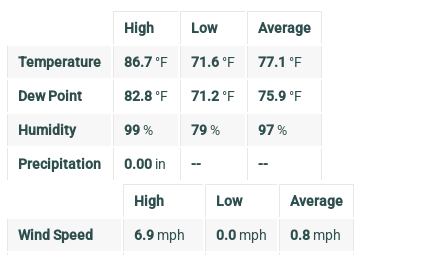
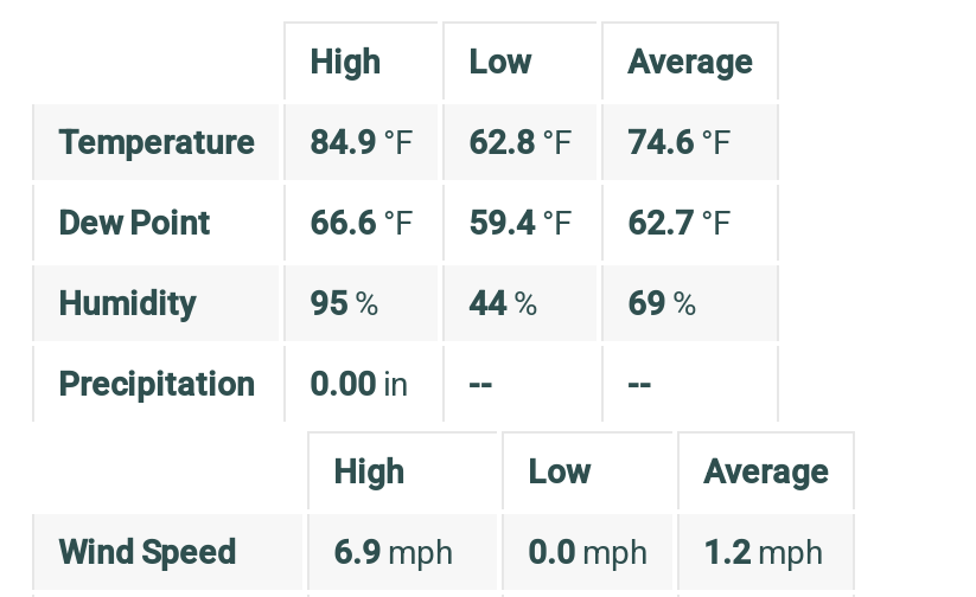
[124,54,168,70] 86.7 °F -> [310,123,414,161] 84.9 °F
[191,54,235,70] 71.6 °F -> [468,123,573,161] 62.8 °F
[258,54,302,70] 77.1 °F -> [627,123,732,161] 74.6 °F
[124,88,168,104] 82.8 °F -> [310,204,414,242] 66.6 °F
[191,88,235,104] 71.2 °F -> [468,204,573,242] 59.4 °F
[258,88,302,104] 75.9 °F -> [627,204,732,242] 62.7 °F
[124,122,153,138] 99 % -> [310,285,378,322] 95 %
[191,122,220,138] 79 % -> [468,285,537,322] 44 %
[258,122,287,138] 97 % -> [627,285,696,322] 69 %
[134,227,341,243] 6.9 mph 0.0 mph 0.8 mph -> [333,533,824,571] 6.9 mph 0.0 mph 1.2 mph

